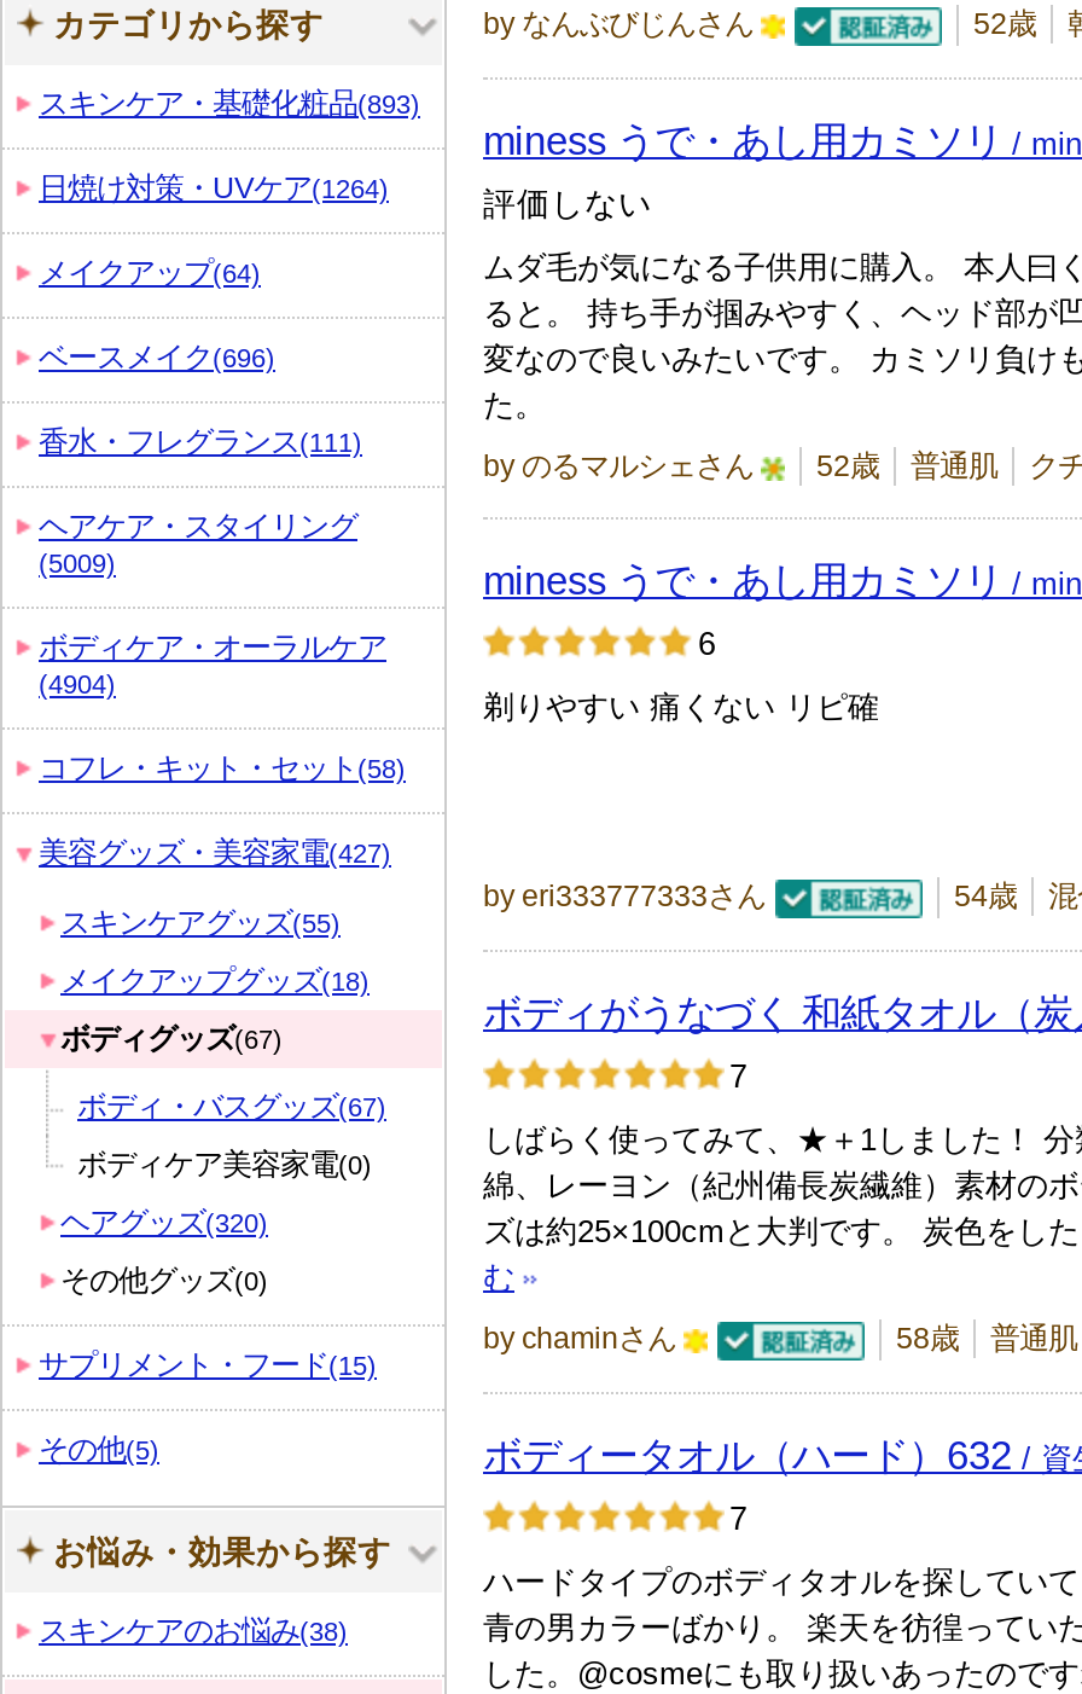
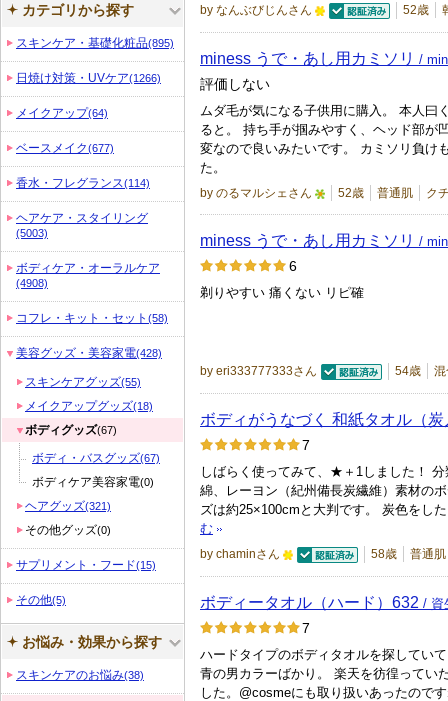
[39,87,420,121] スキンケア・基礎化粧品(893) -> [16,36,174,50] スキンケア・基礎化粧品(895)
[39,172,389,205] 日焼け対策・UVケア(1264) -> [16,71,161,85] 日焼け対策・UVケア(1266)
[39,341,275,375] ベースメイク(696) -> [16,141,114,155] ベースメイク(677)
[39,425,362,459] 香水・フレグランス(111) -> [16,176,150,190] 香水・フレグランス(114)
[39,549,116,578] (5009) -> [16,227,48,239] (5003)
[39,669,116,698] (4904) -> [16,277,48,289] (4908)
[39,836,391,870] 美容グッズ・美容家電(427) -> [16,346,162,360] 美容グッズ・美容家電(428)
[60,1206,268,1240] ヘアグッズ(320) -> [25,499,111,513] ヘアグッズ(321)

